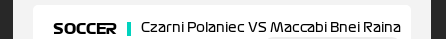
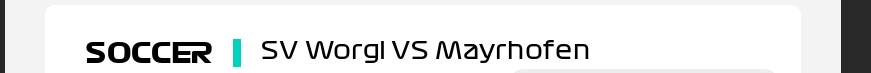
[141,22,401,34] Czarni Polaniec VS Maccabi Bnei Raina -> [261,39,591,63] SV Worgl VS Mayrhofen

